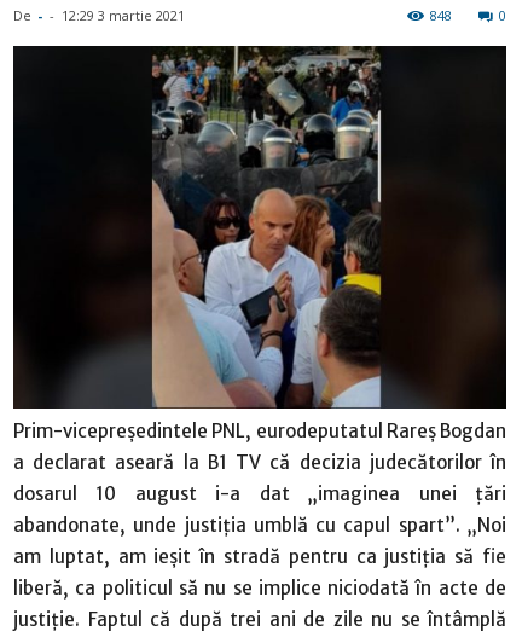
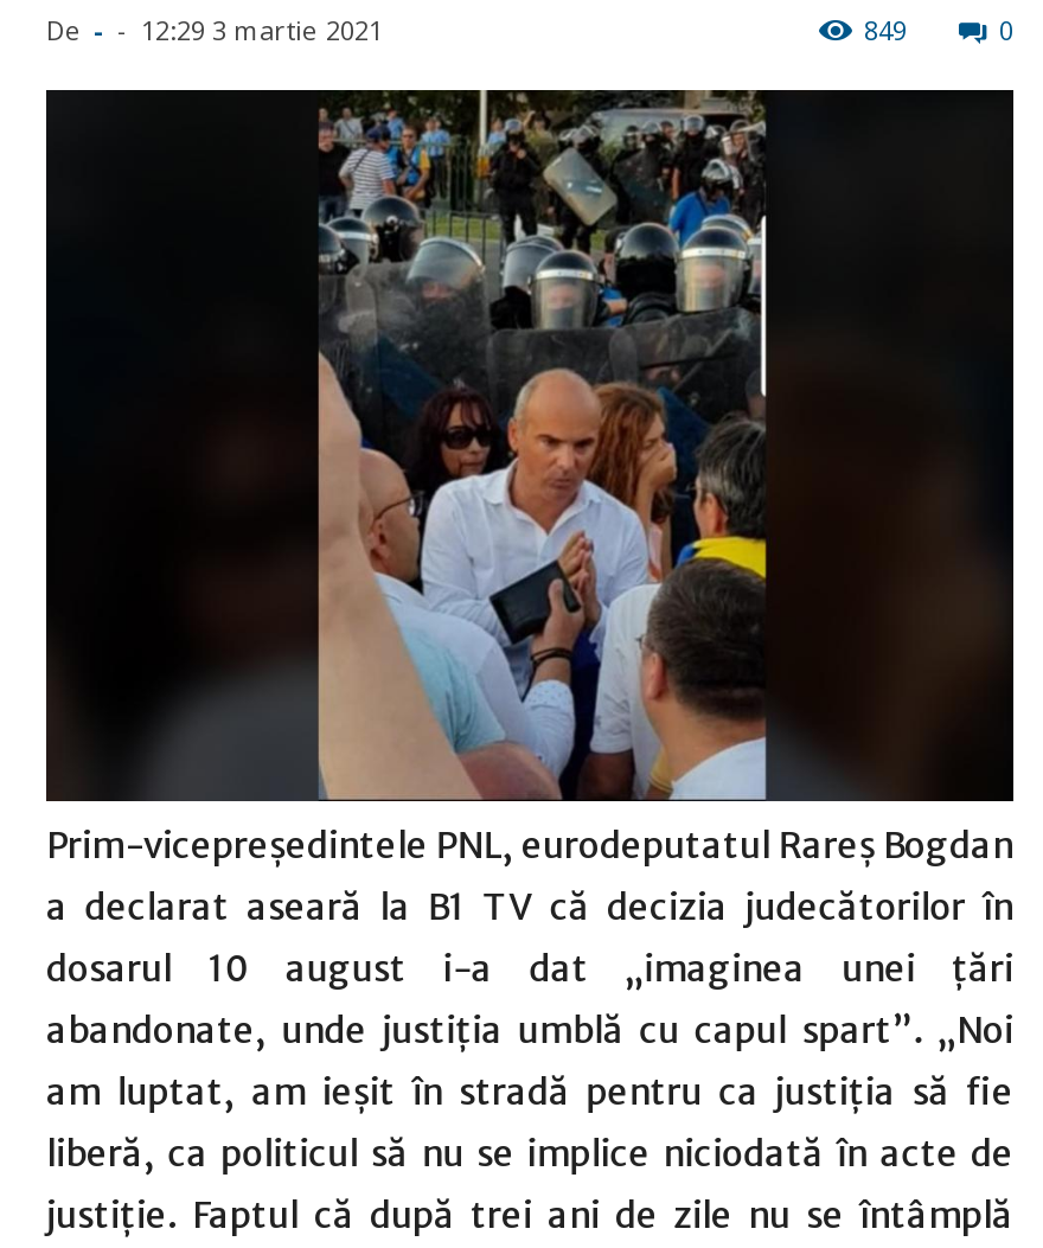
[430,6,452,24] 848 -> [864,12,907,47] 849

